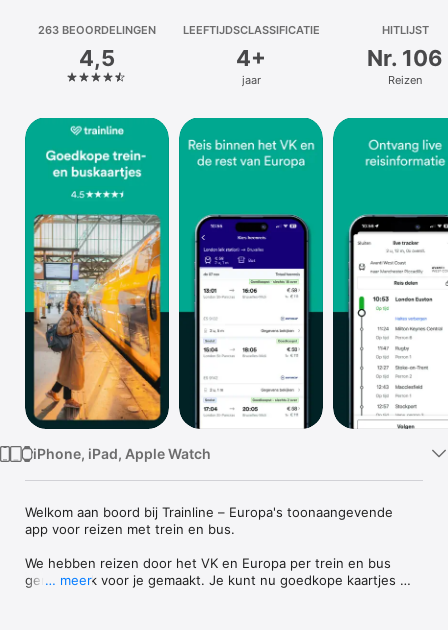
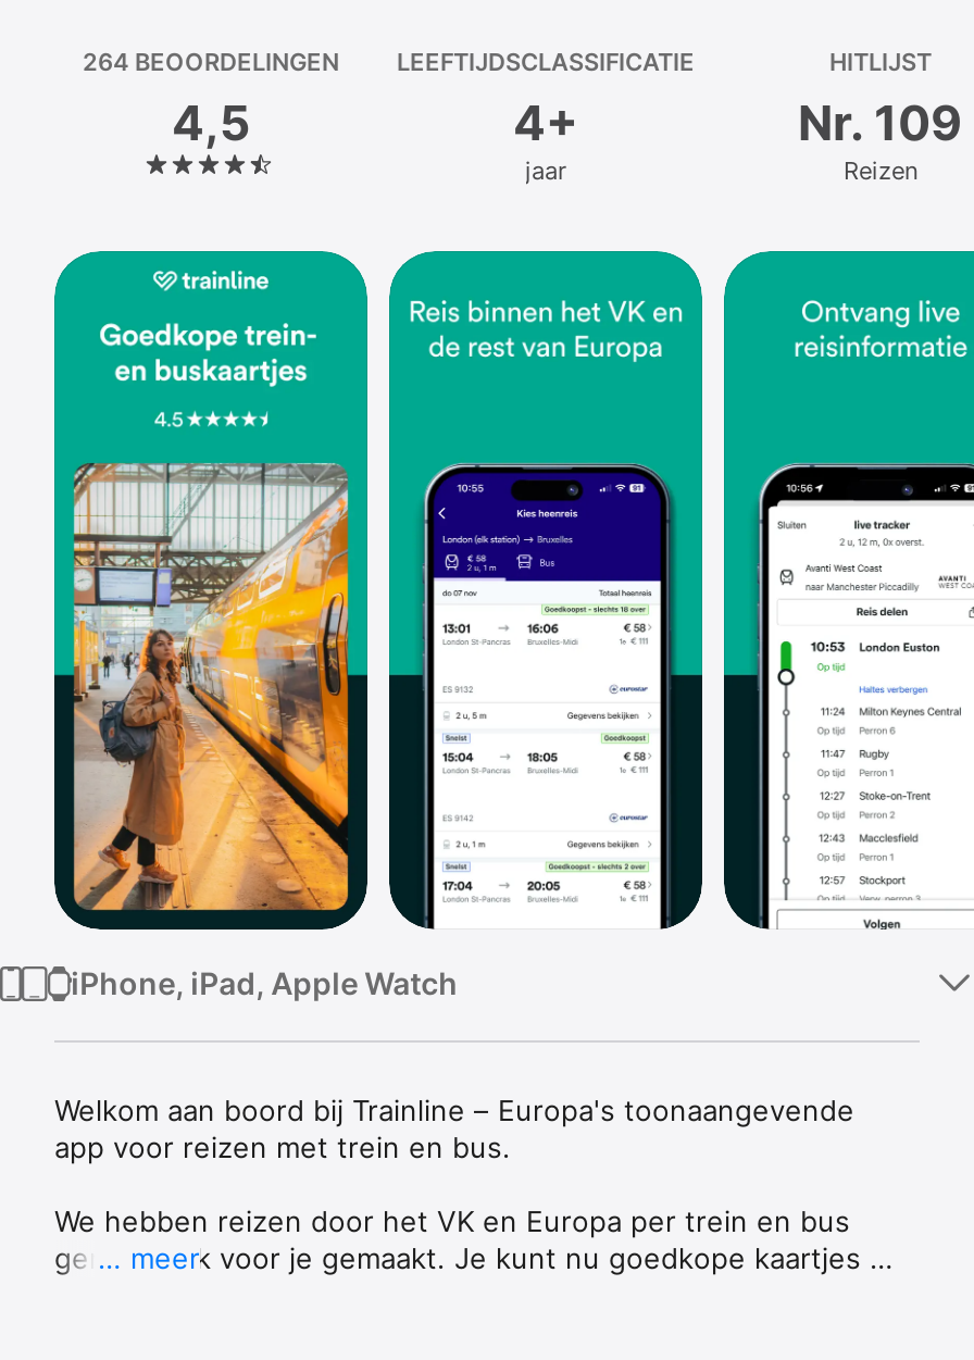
[38,23,156,37] 263 BEOORDELINGEN -> [83,47,339,77] 264 BEOORDELINGEN
[367,45,443,71] Nr. 106 -> [798,95,963,151] Nr. 109

